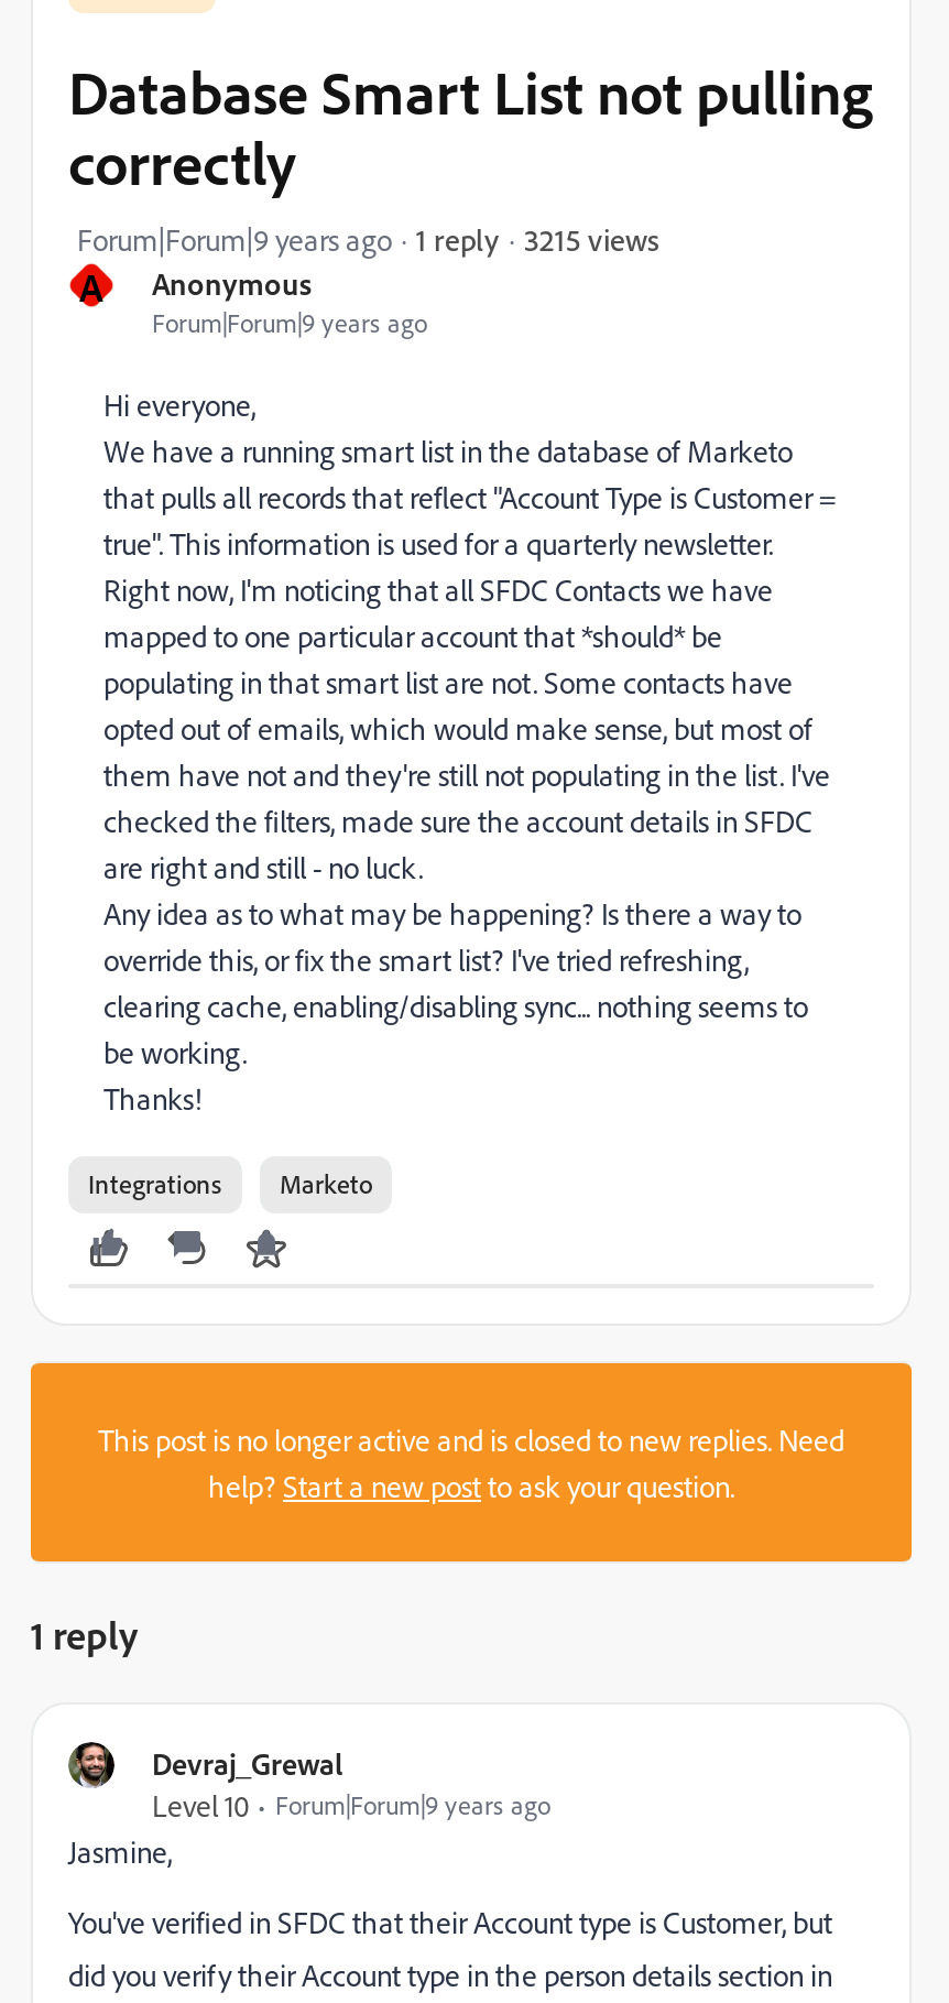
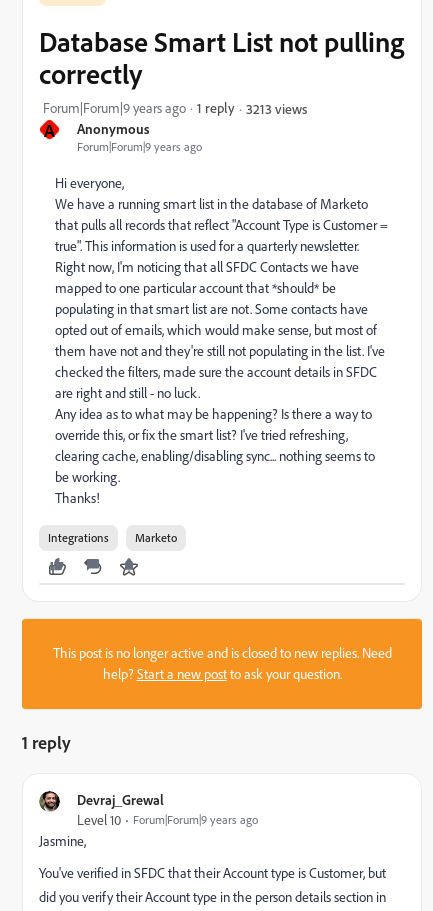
[524,219,658,257] 3215 views -> [246,99,307,116] 3213 views

